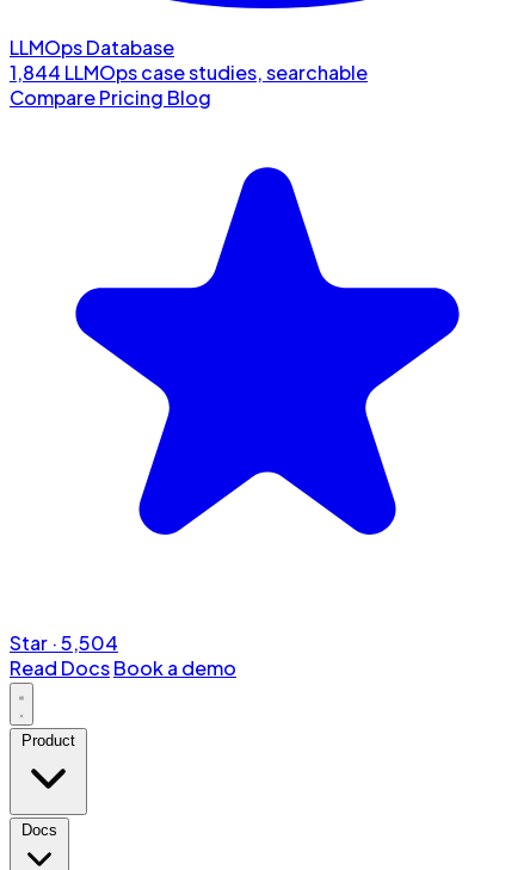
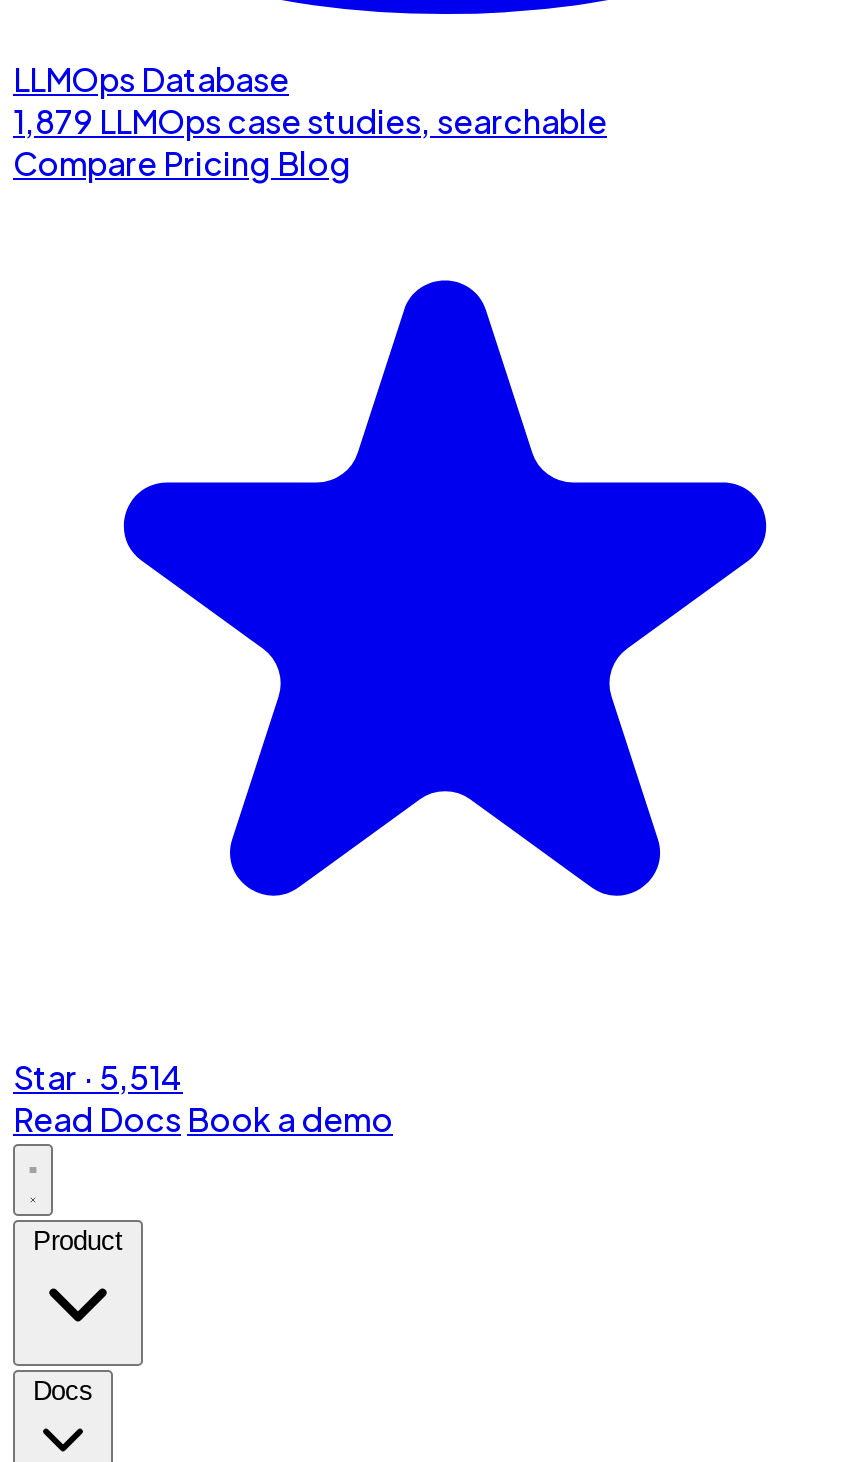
[10,60,368,85] 1,844 LLMOps case studies, searchable -> [13,101,607,143] 1,879 LLMOps case studies, searchable
[10,630,118,656] Star · 5,504 -> [13,1057,183,1099] Star · 5,514

